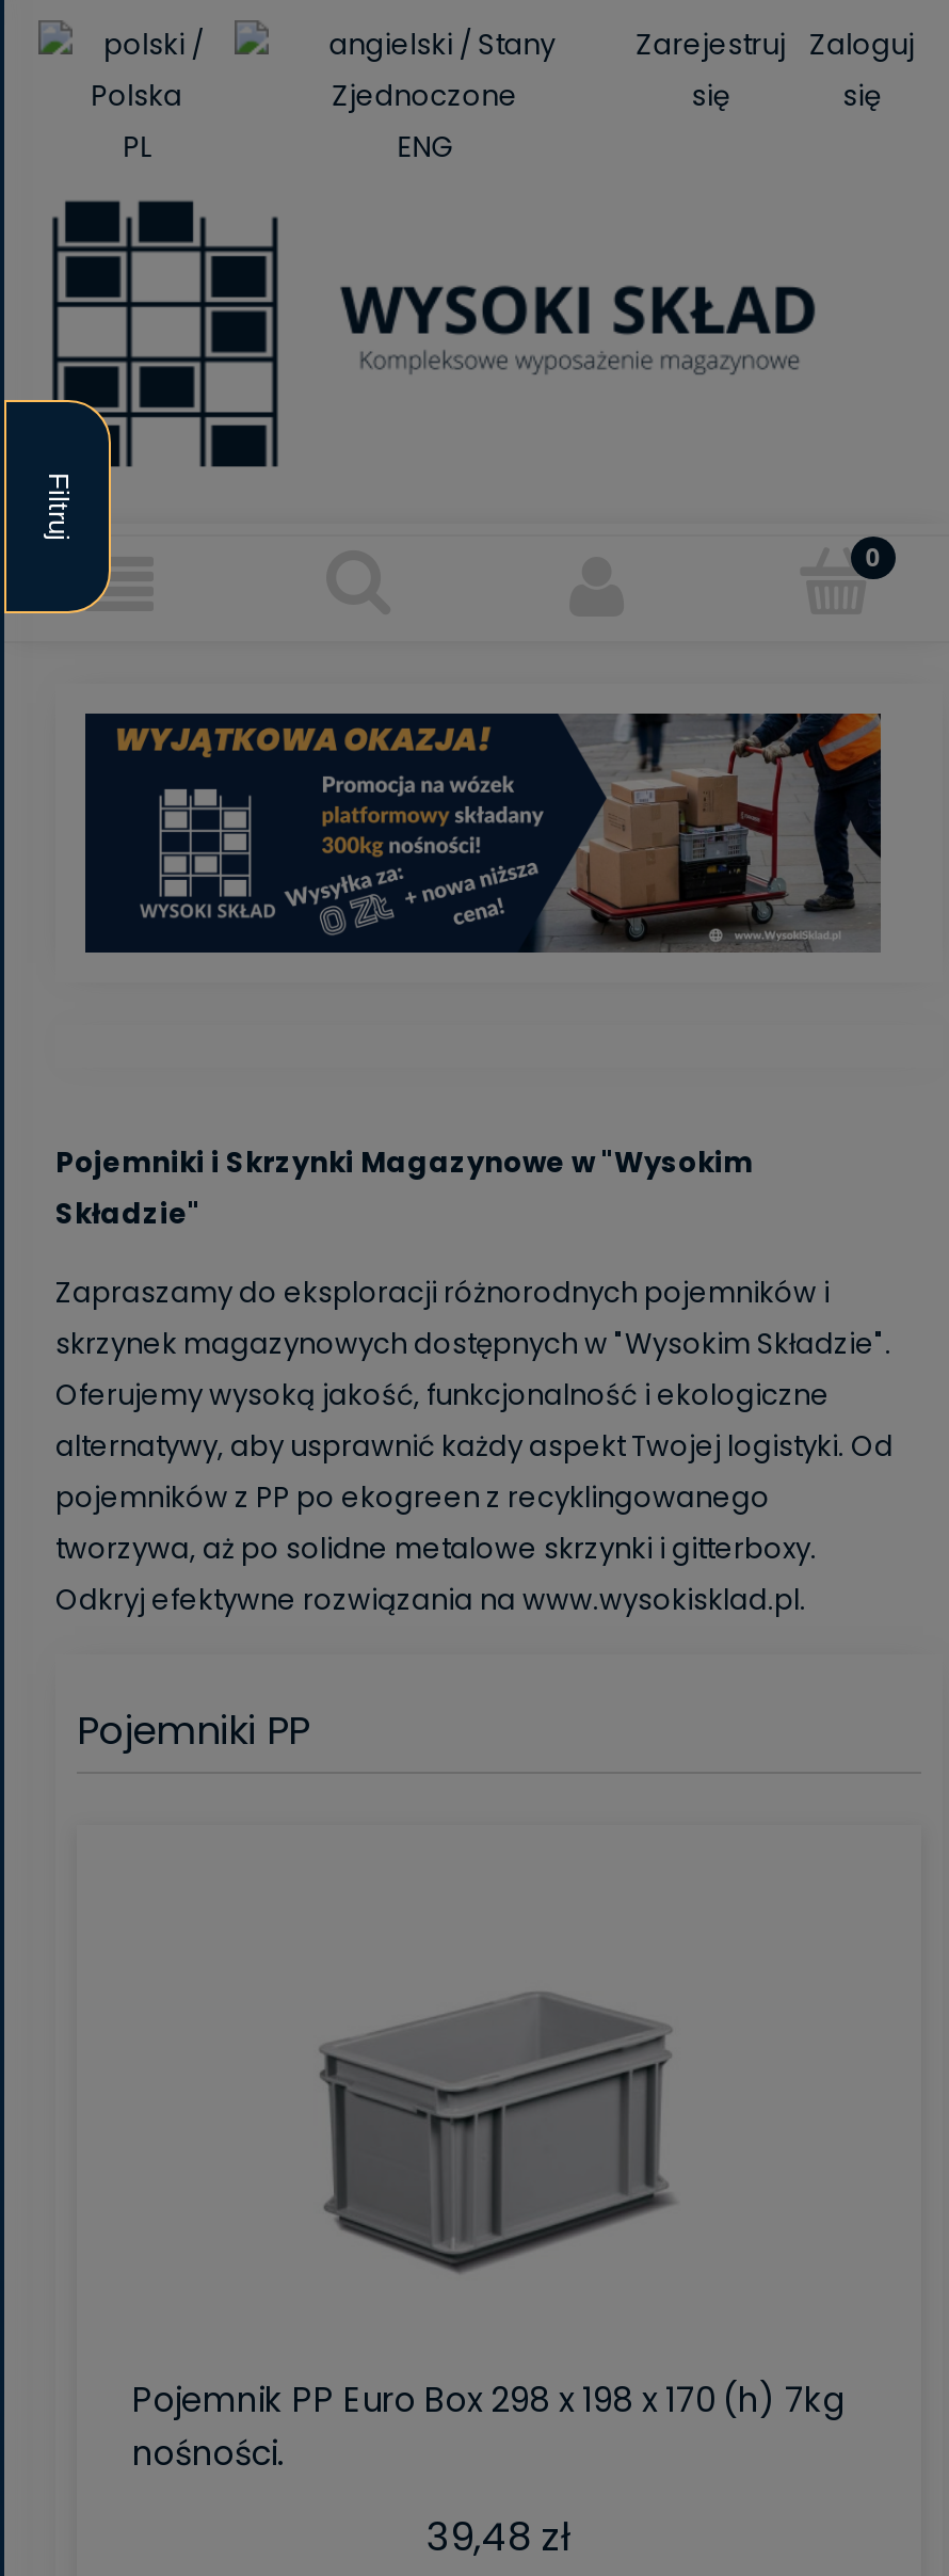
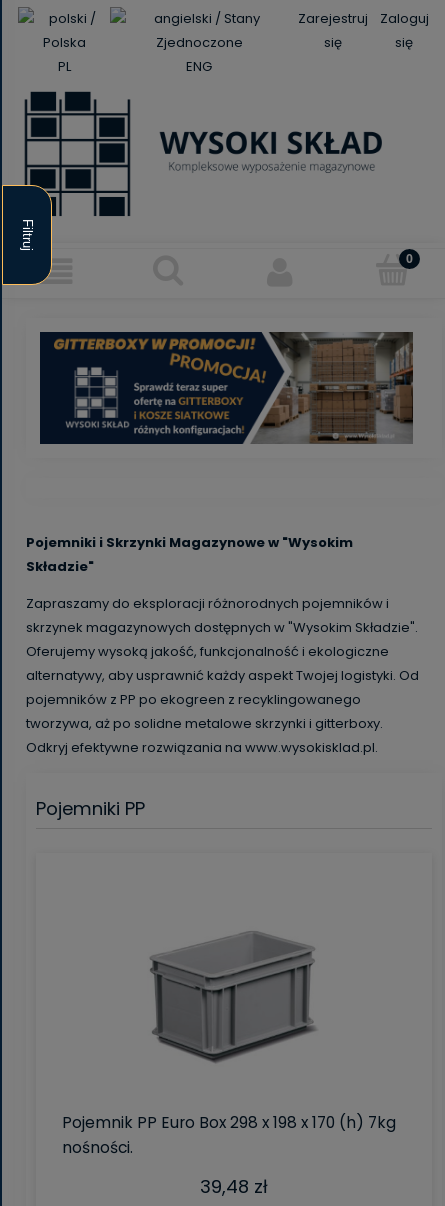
[158,711,883,955] [image] -> [75,331,414,444] [image]

